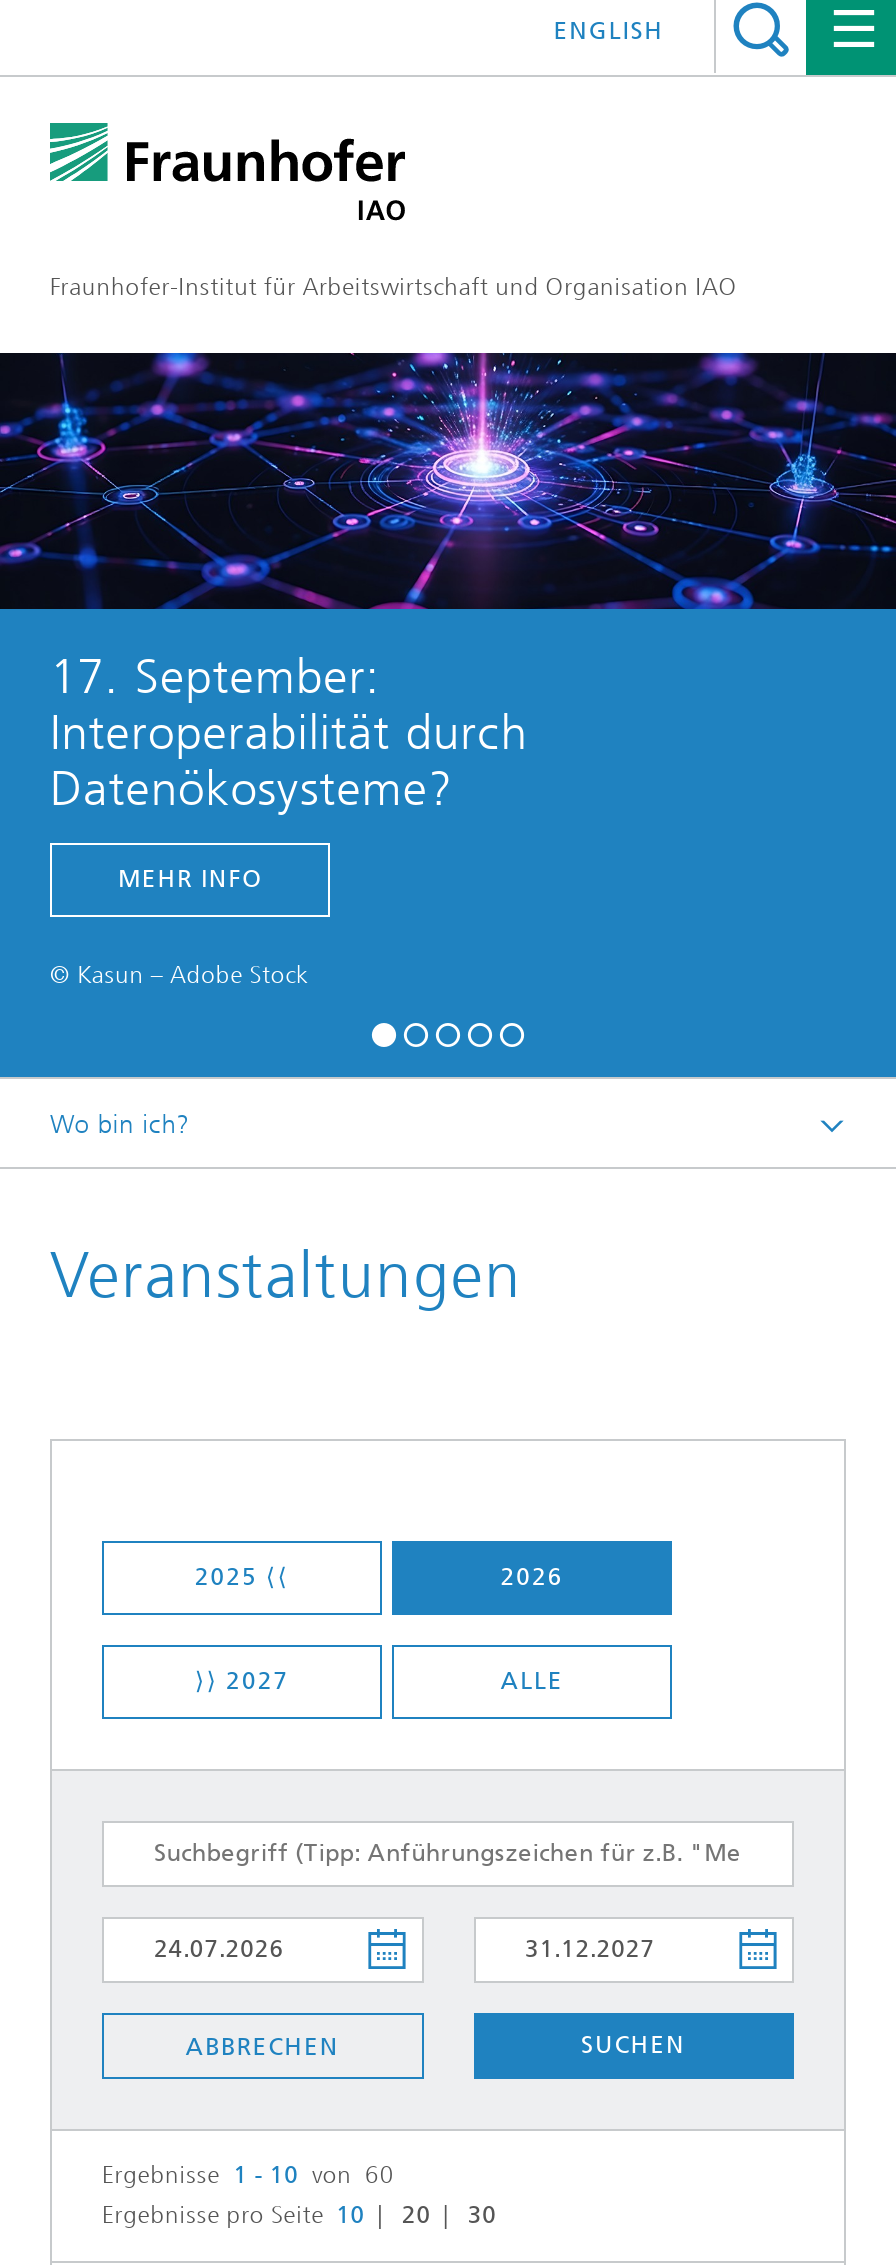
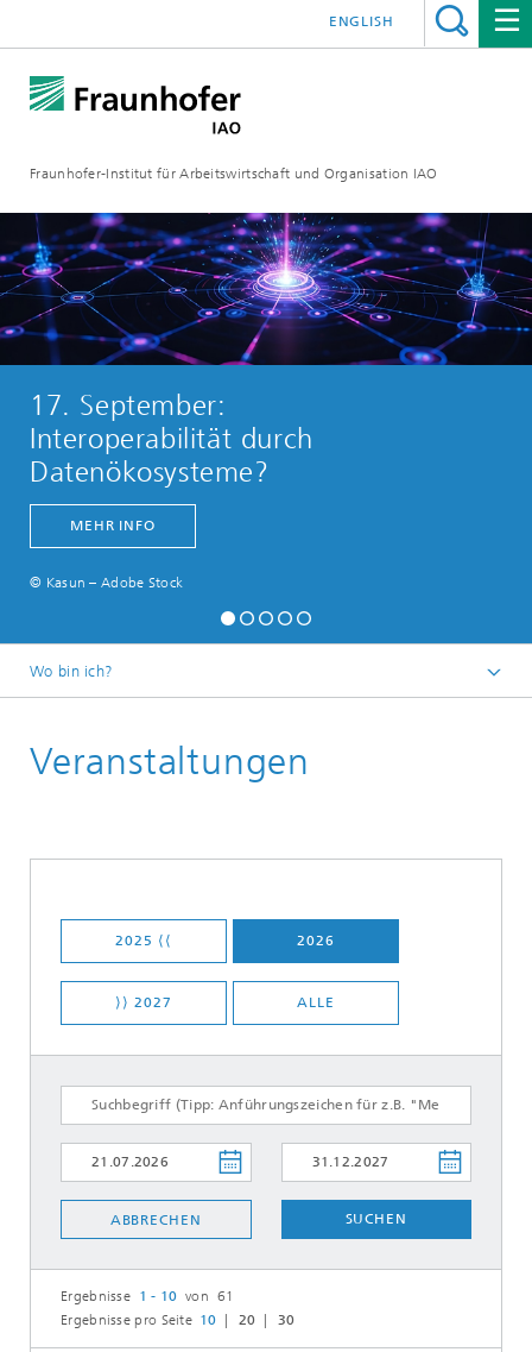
[102,2160,394,2188] Ergebnisse 1 - 10 von 60 -> [61,1287,234,1304] Ergebnisse 1 - 10 von 61

